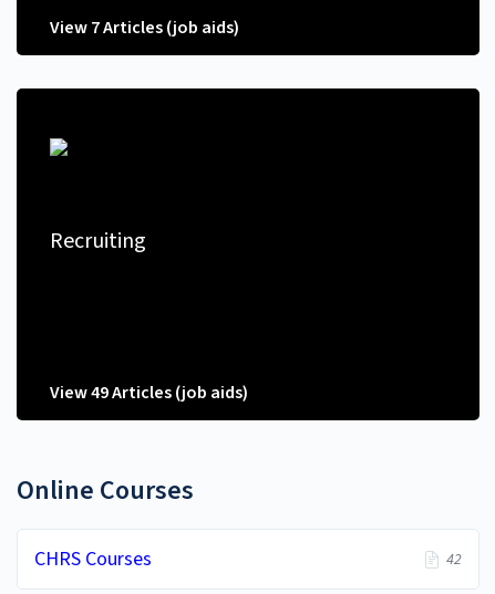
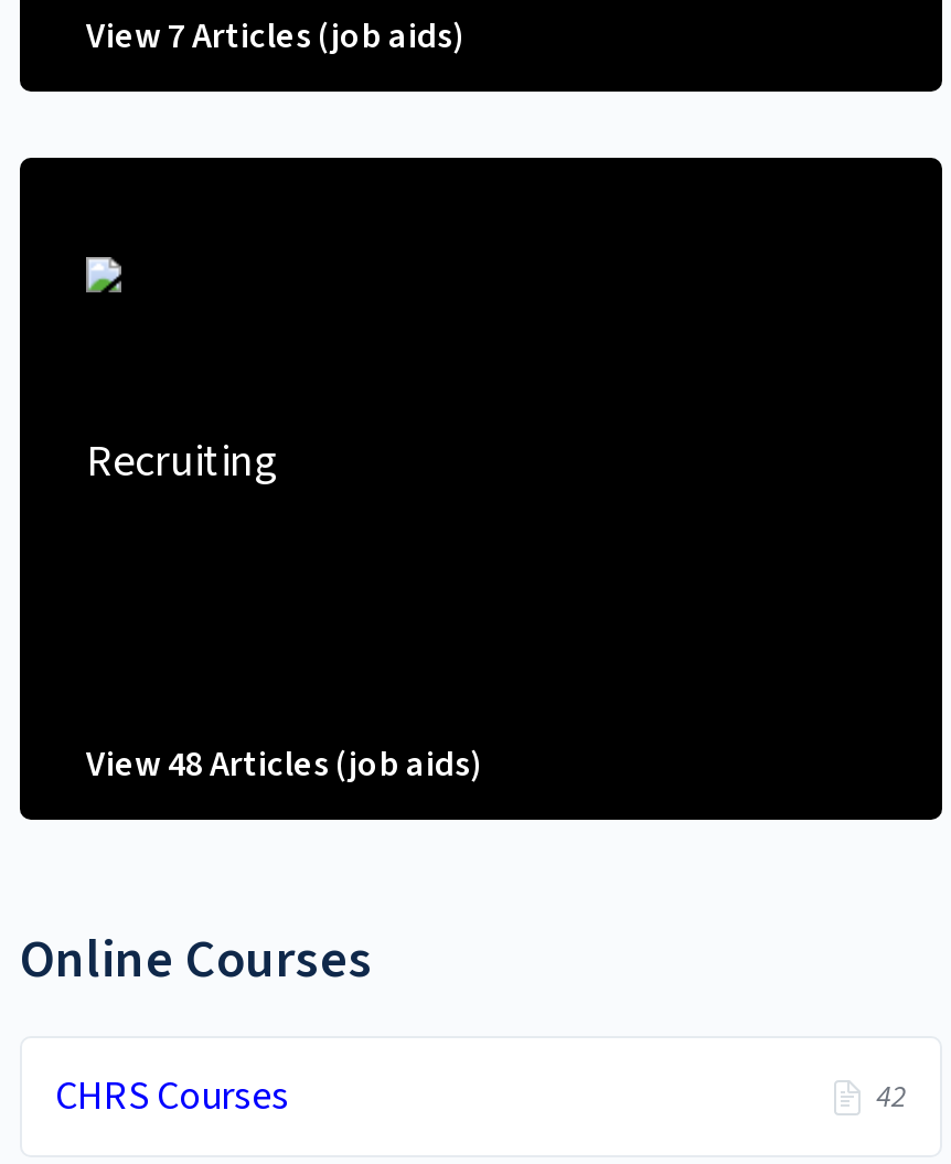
[50,381,248,405] View 49 Articles (job aids) -> [86,740,481,789] View 48 Articles (job aids)

